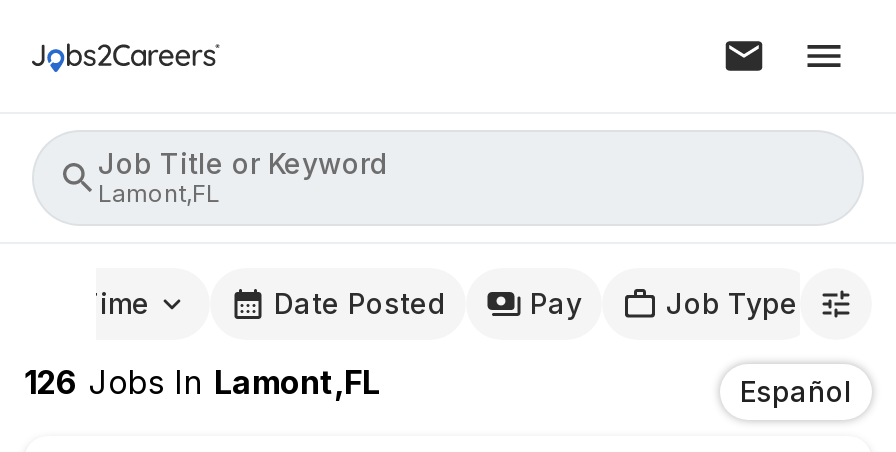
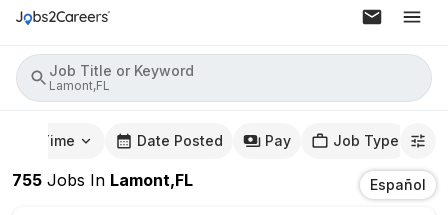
[24,362,380,402] 126 Jobs In Lamont,FL -> [12,170,193,190] 755 Jobs In Lamont,FL

